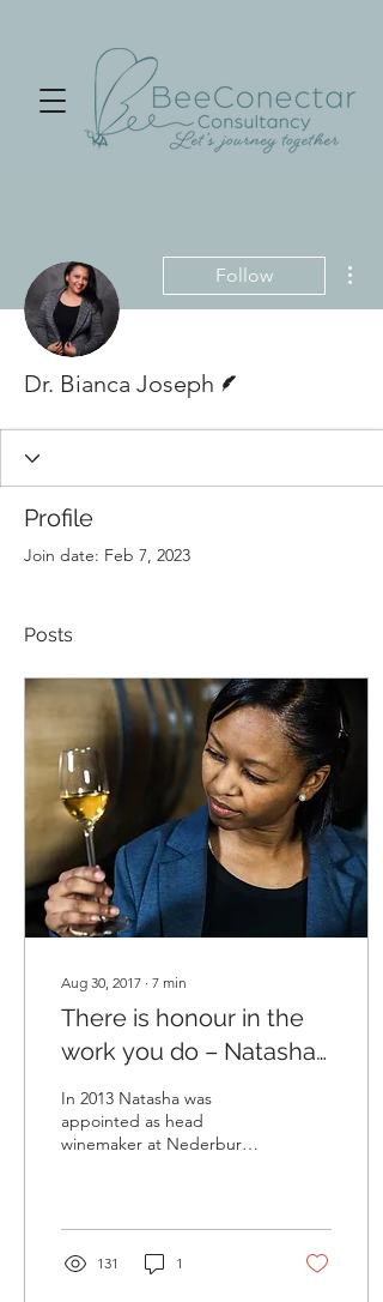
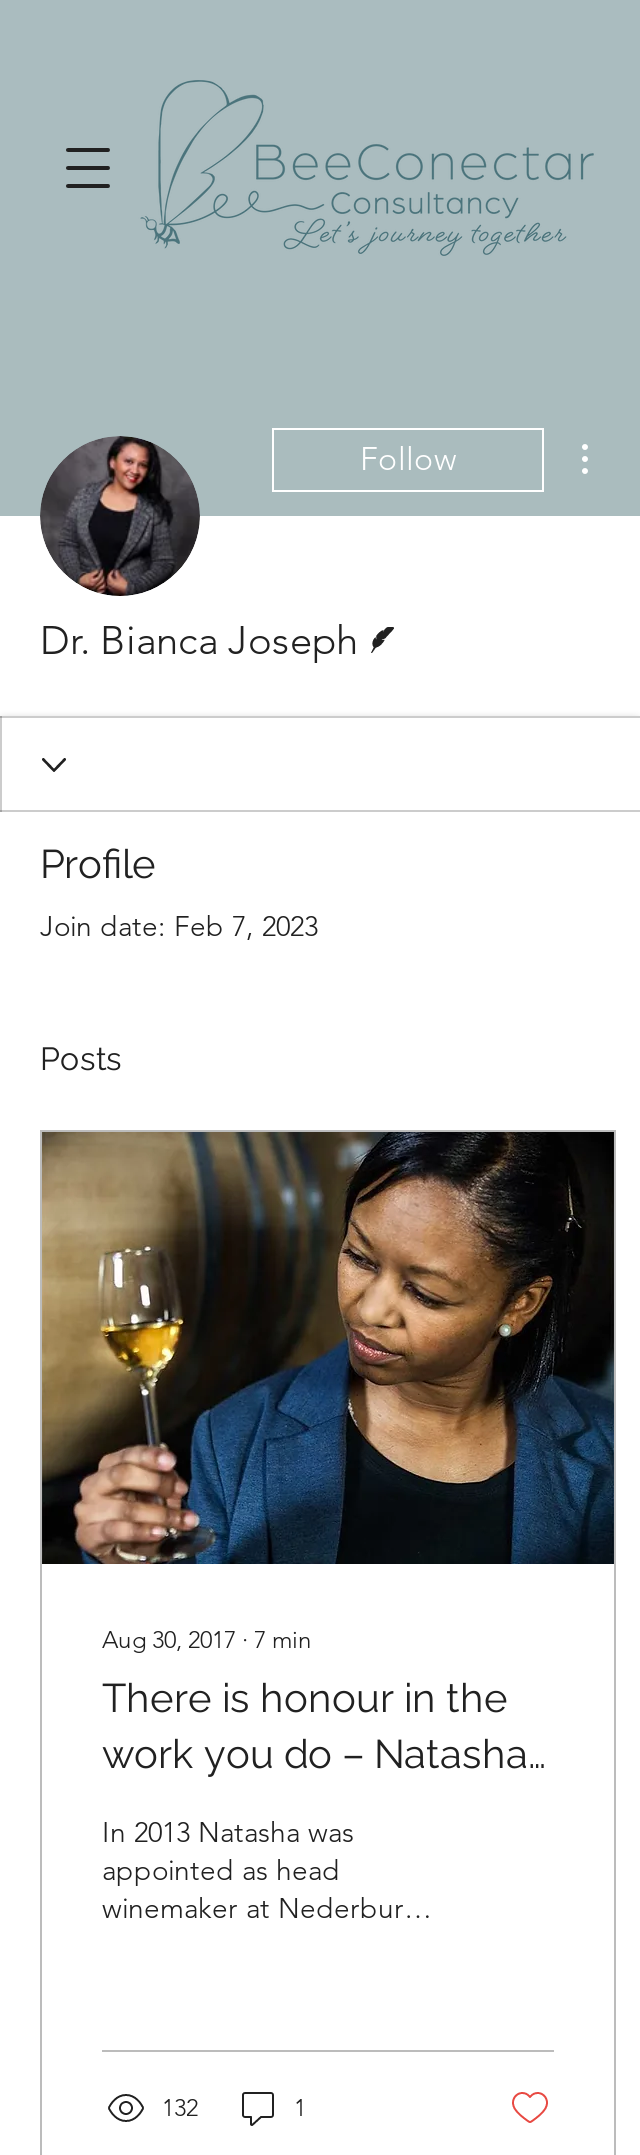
[97,1254,118,1272] 131 -> [162,2092,198,2122] 132

